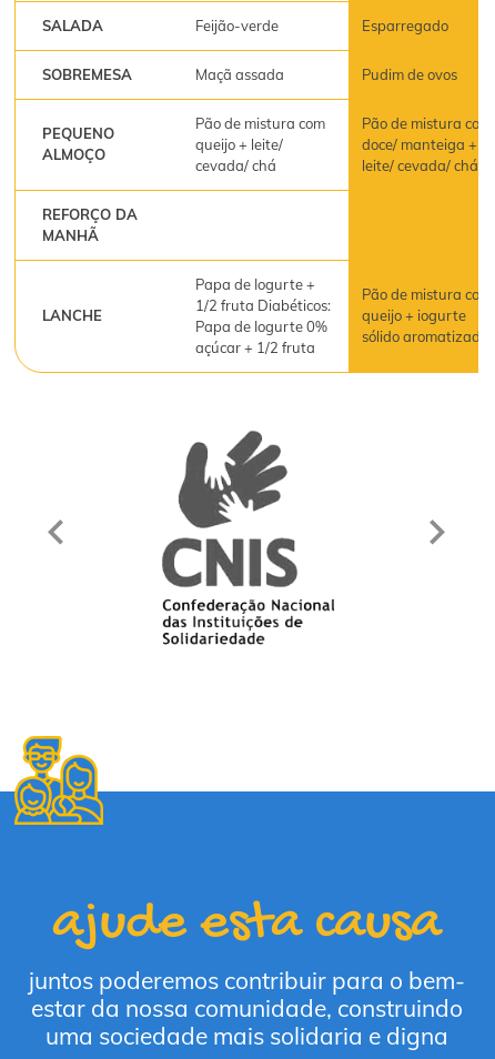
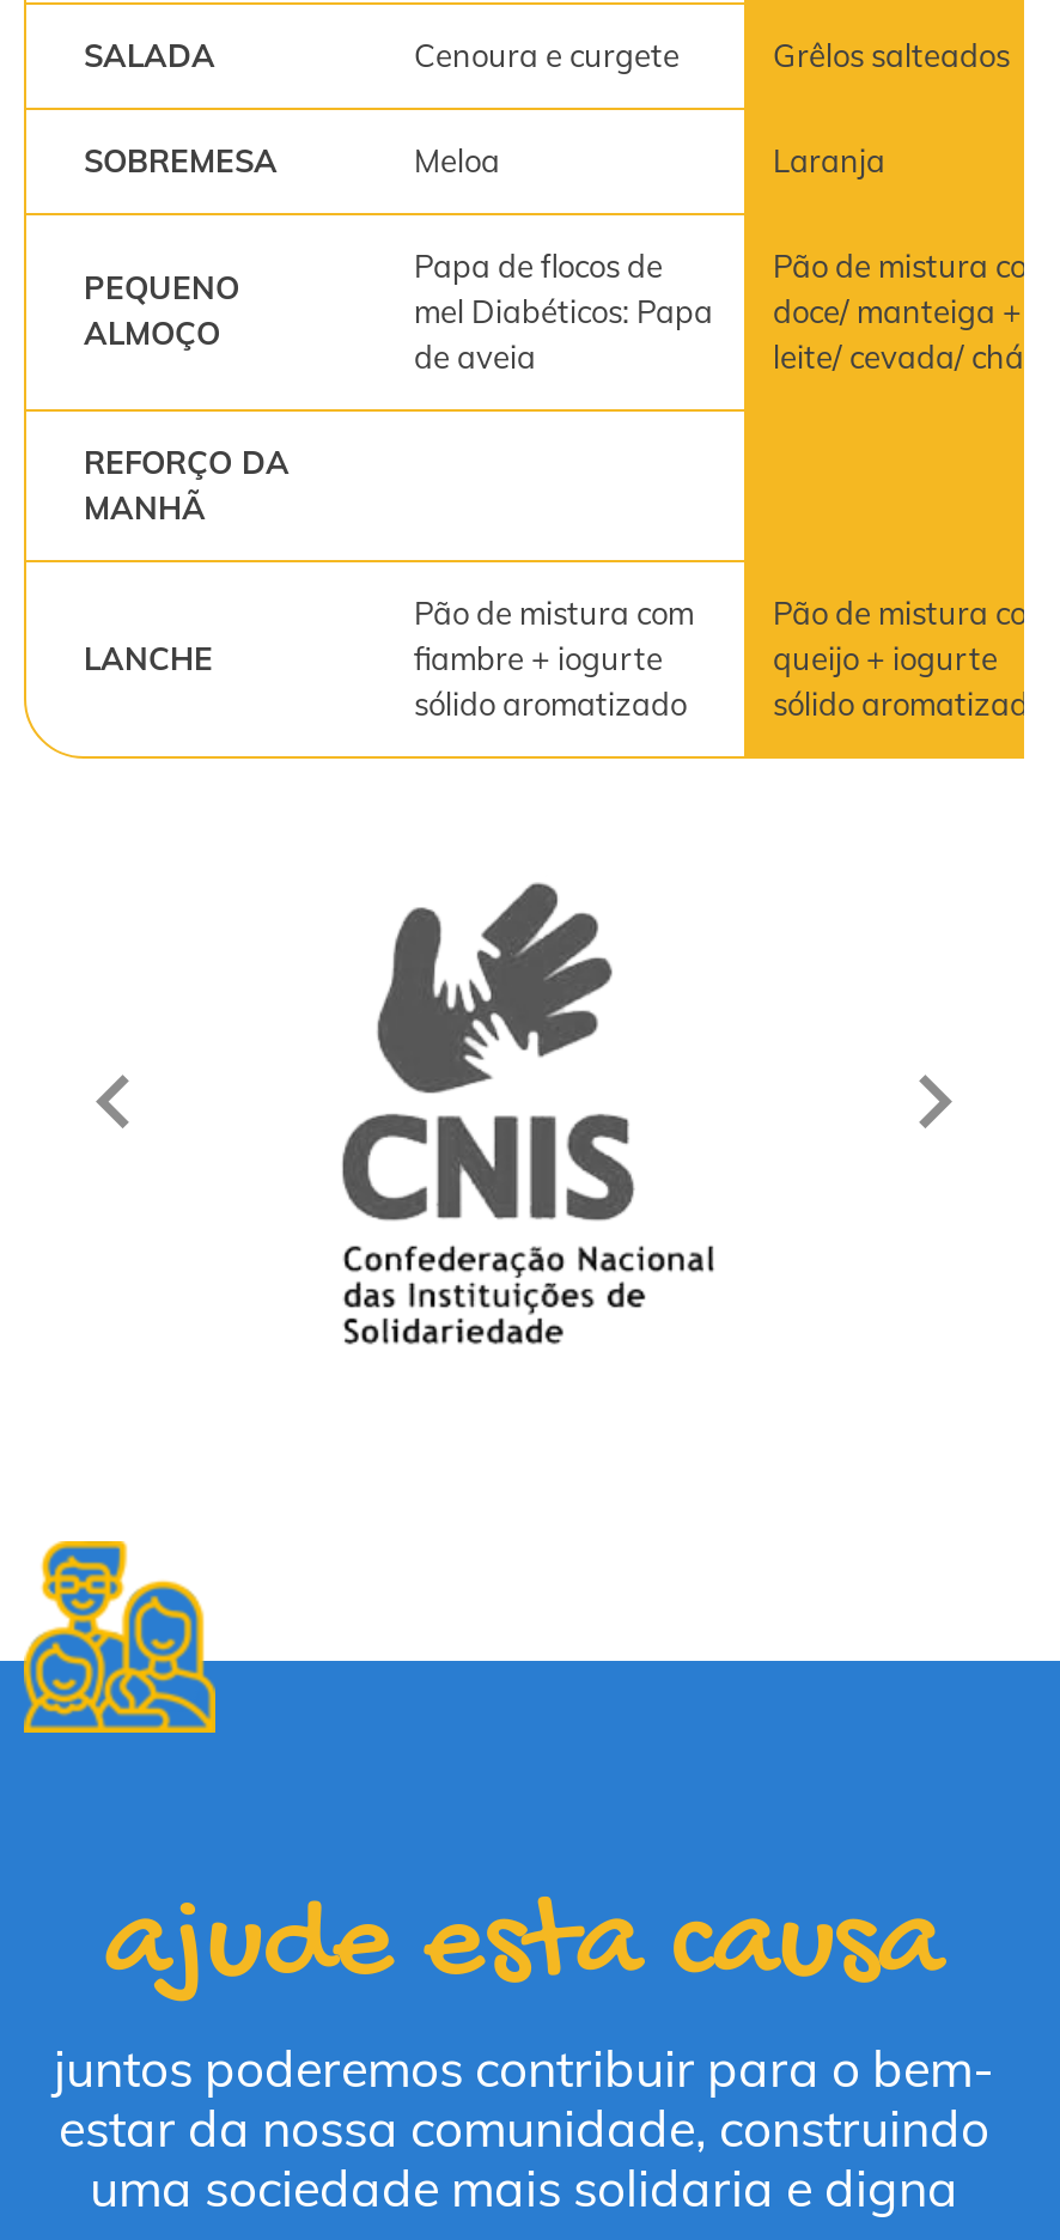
[195,16,448,34] Feijão-verde | Esparregado -> [414,35,1010,73] Cenoura e curgete | Grêlos salteados
[195,65,457,83] Maçã assada | Pudim de ovos -> [414,140,885,178] Meloa | Laranja
[195,114,325,174] Pão de mistura com | queijo + leite/ | cevada/ chá -> [414,245,713,375] Papa de flocos de | mel Diabéticos: Papa | de aveia
[195,275,331,356] Papa de Iogurte + | 1/2 fruta Diabéticos: | Papa de Iogurte 0% | açúcar + 1/2 fruta -> [414,592,694,722] Pão de mistura com | fiambre + iogurte | sólido aromatizado

